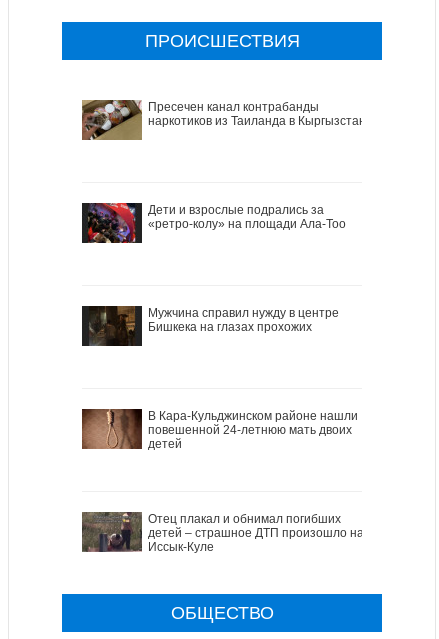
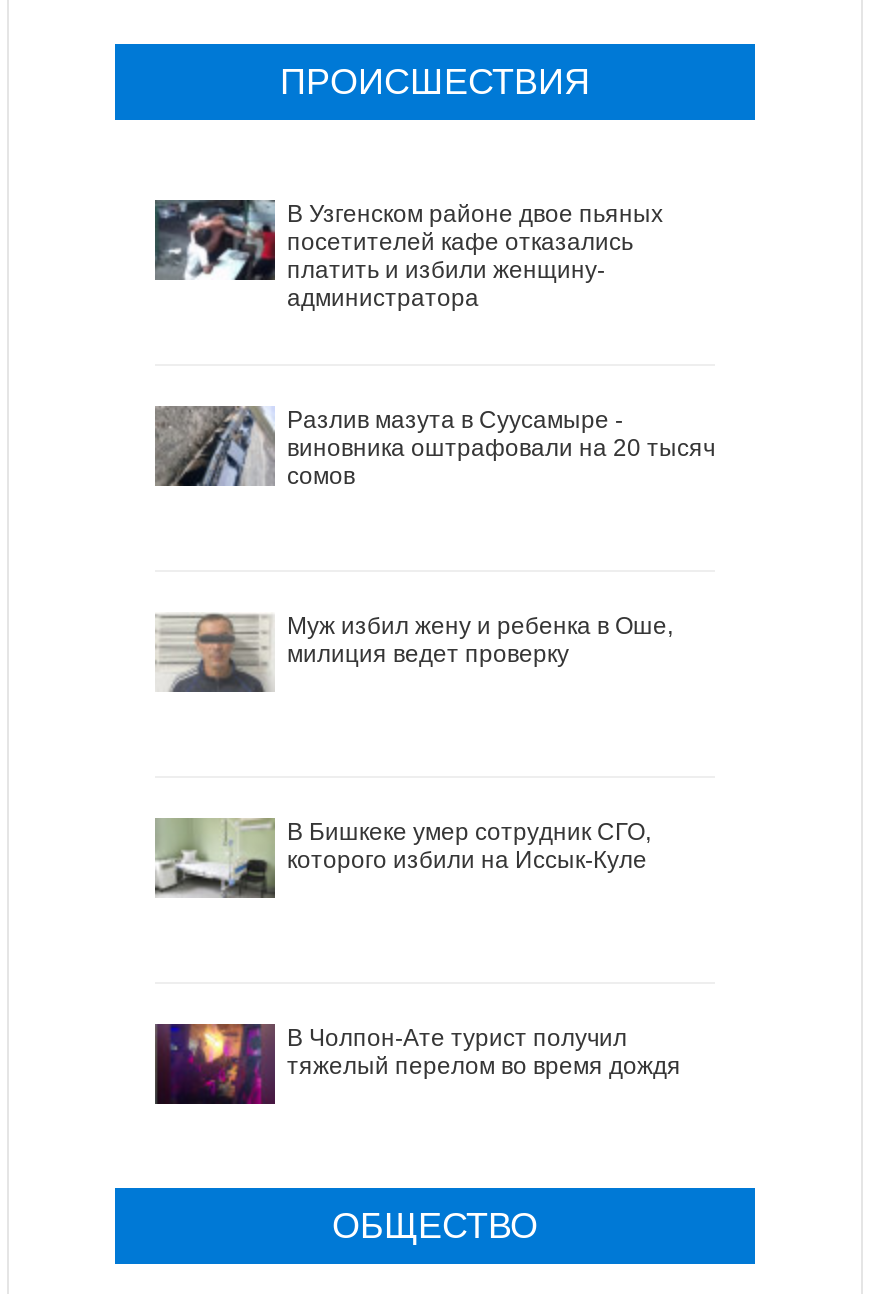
[81,100,366,141] [image] | Пресечен канал контрабанды | наркотиков из Таиланда в Кыргызстан -> [153,199,663,311] [image] | В Узгенском районе двое пьяных | посетителей кафе отказались | платить и избили женщину- | администратора
[82,202,346,244] [image] | Дети и взрослые подрались за | «ретро-колу» на площади Ала-Тоо -> [155,404,715,489] [image] | Разлив мазута в Суусамыре - | виновника оштрафовали на 20 тысяч | сомов
[81,305,339,347] [image] | Мужчина справил нужду в центре | Бишкека на глазах прохожих -> [155,611,673,692] [image] | Муж избил жену и ребенка в Оше, | милиция ведет проверку
[81,409,358,451] [image] | В Кара-Кульджинском районе нашли | повешенной 24-летнюю мать двоих | детей -> [155,817,651,898] [image] | В Бишкеке умер сотрудник СГО, | которого избили на Иссык-Куле
[82,511,364,554] [image] | Отец плакал и обнимал погибших | детей – страшное ДТП произошло на | Иссык-Куле -> [157,1022,681,1106] [image] | В Чолпон-Ате турист получил | тяжелый перелом во время дождя

